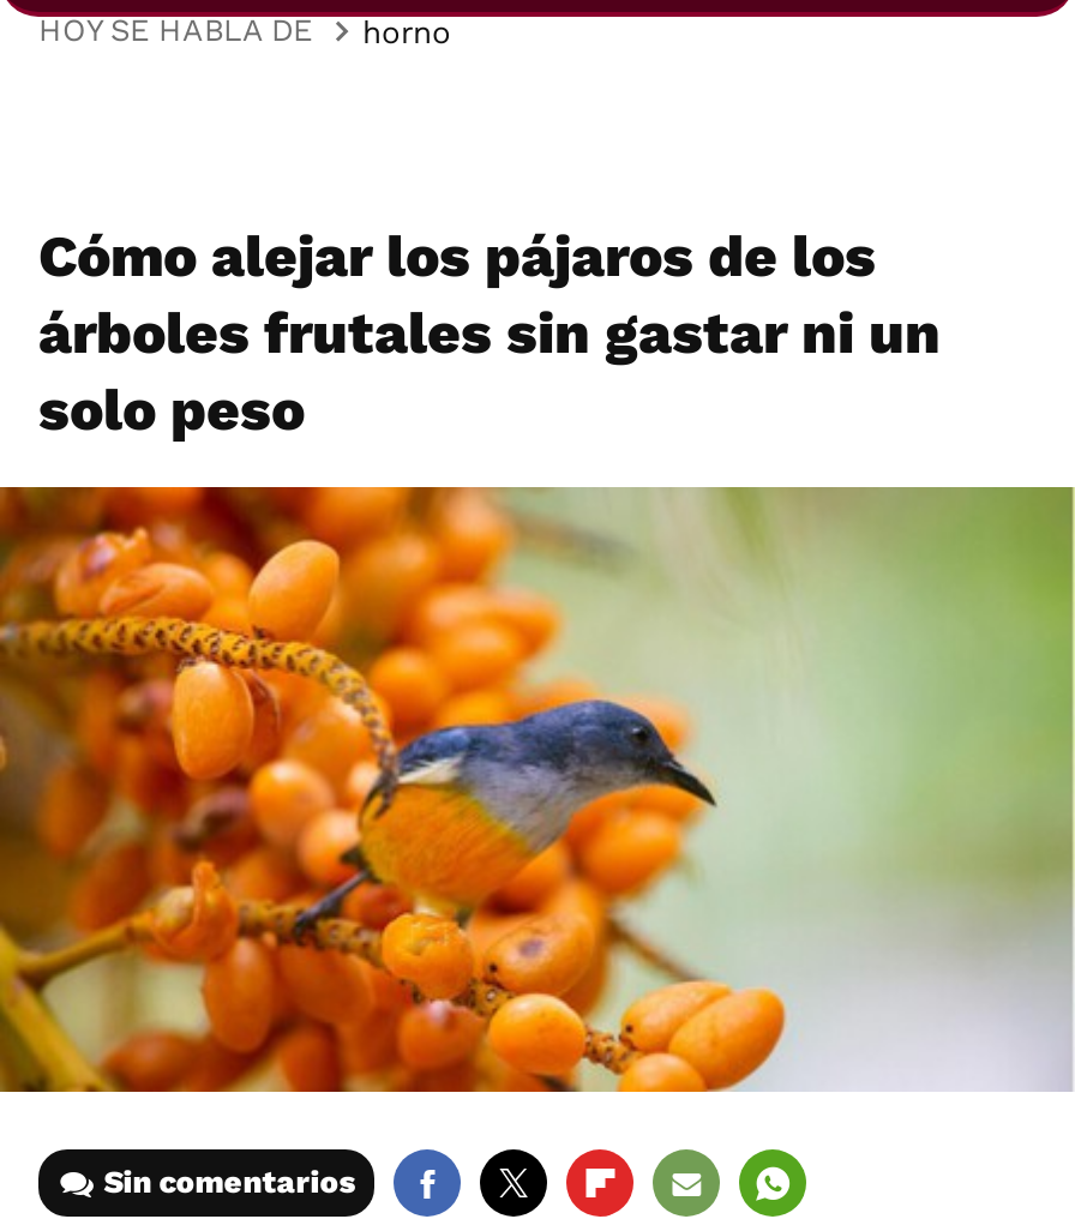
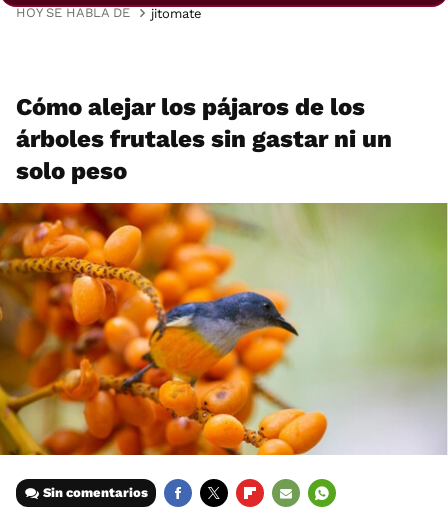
[362,13,451,49] horno -> [151,5,202,20] jitomate

